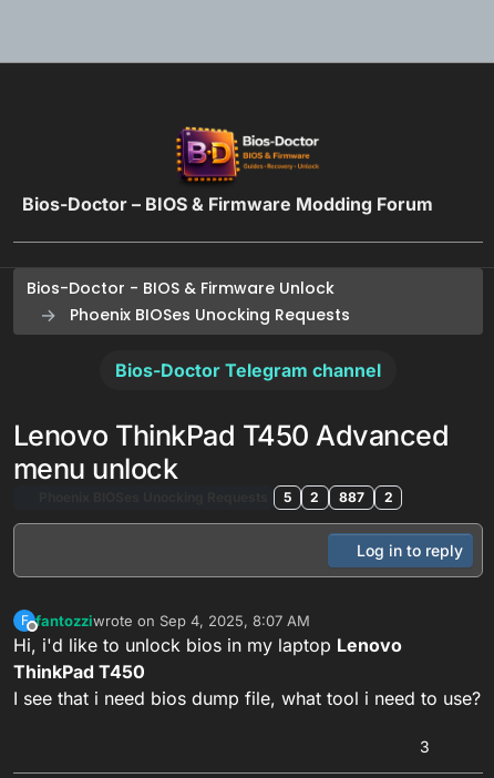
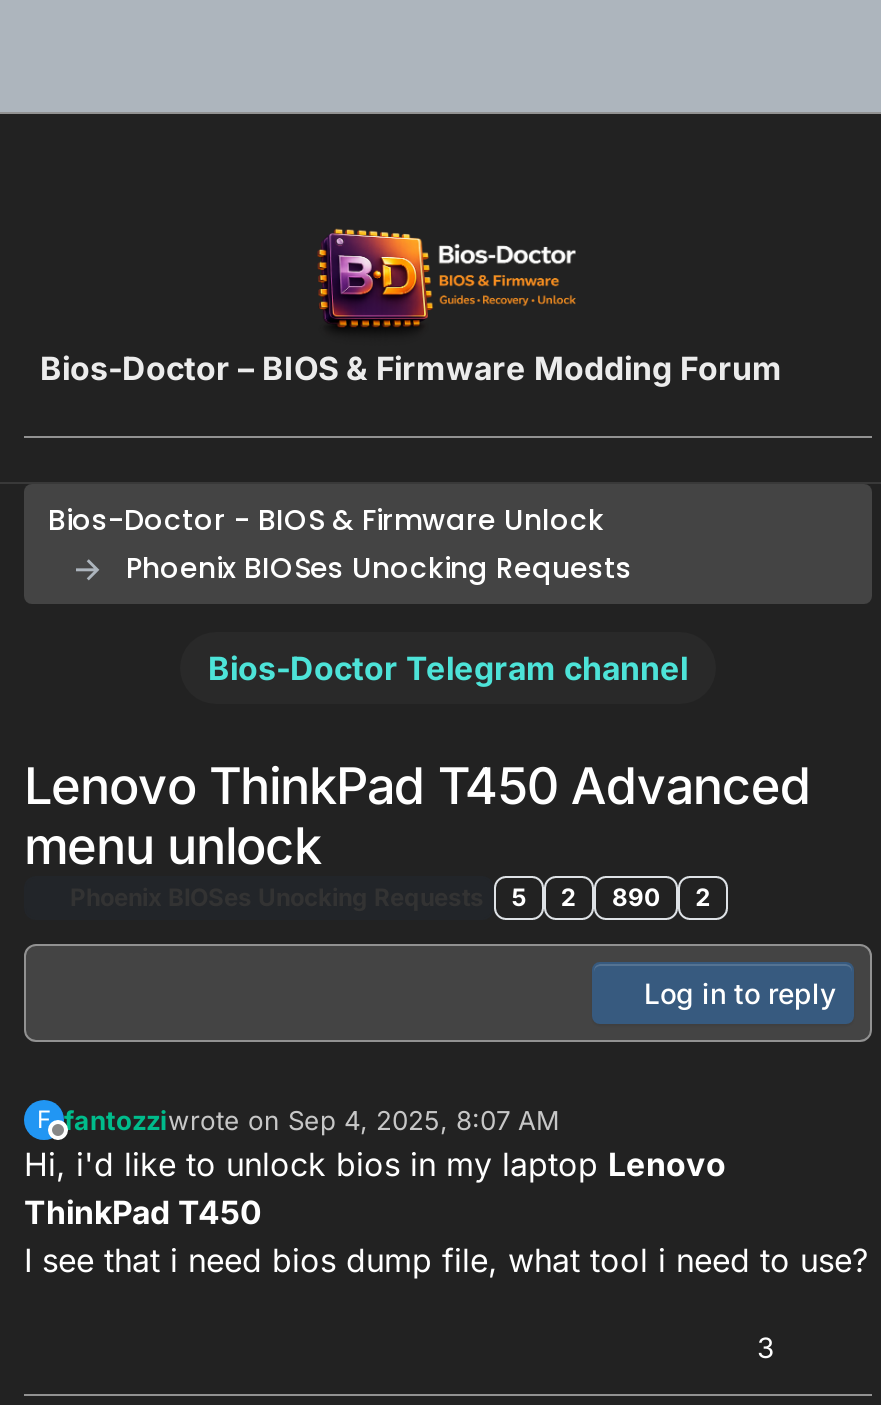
[339,489,364,506] 887 -> [612,882,660,912] 890

